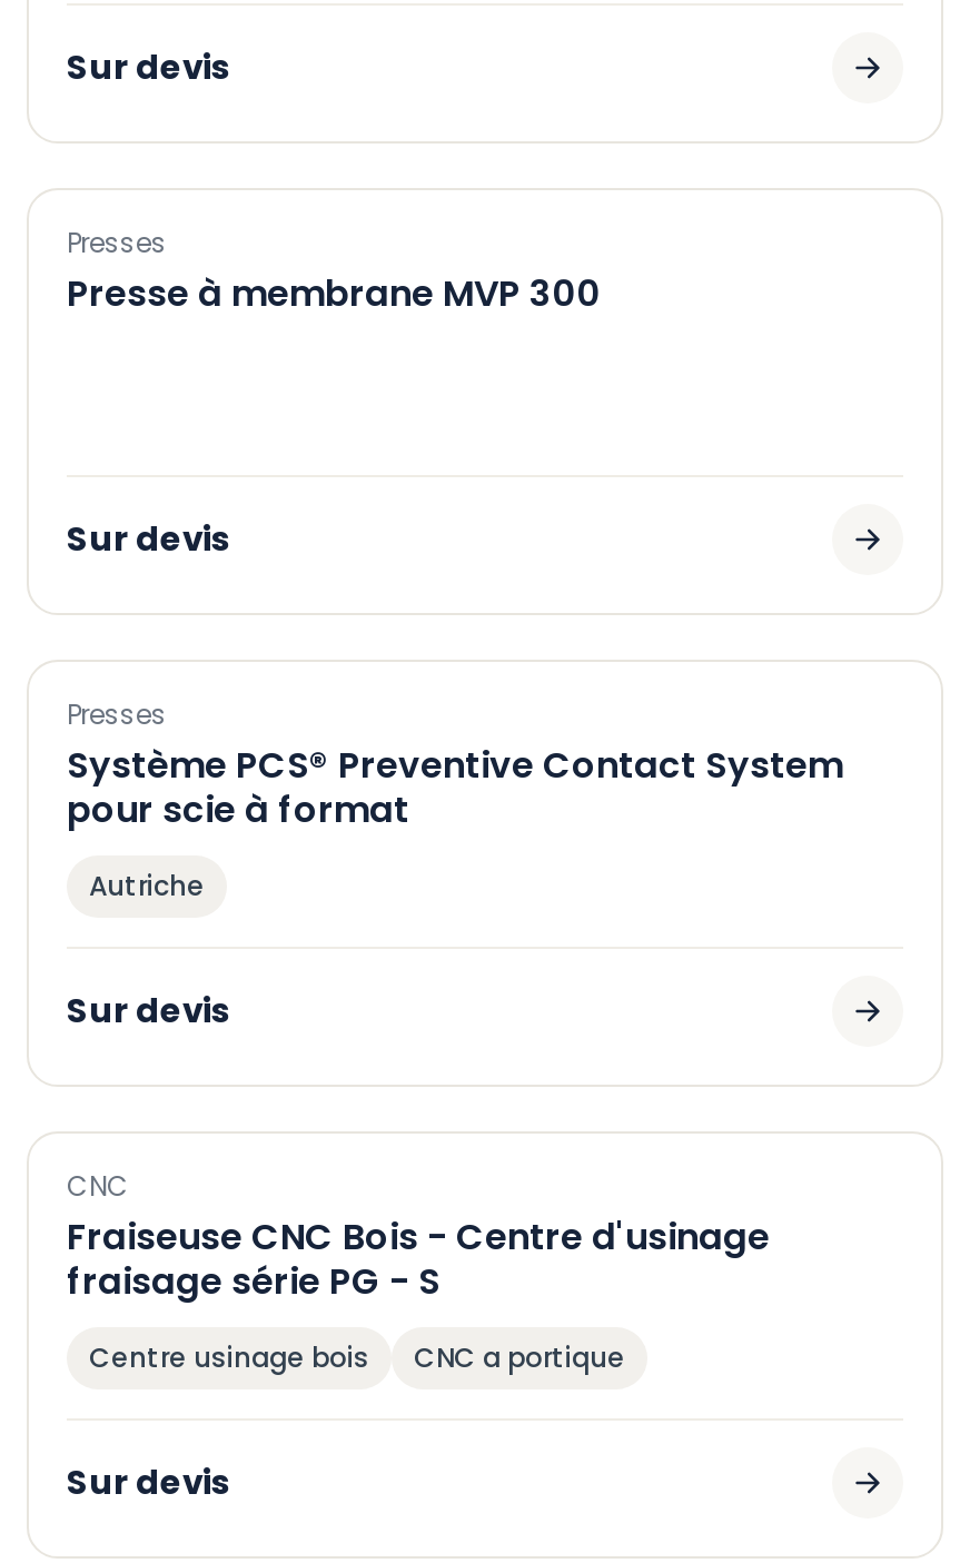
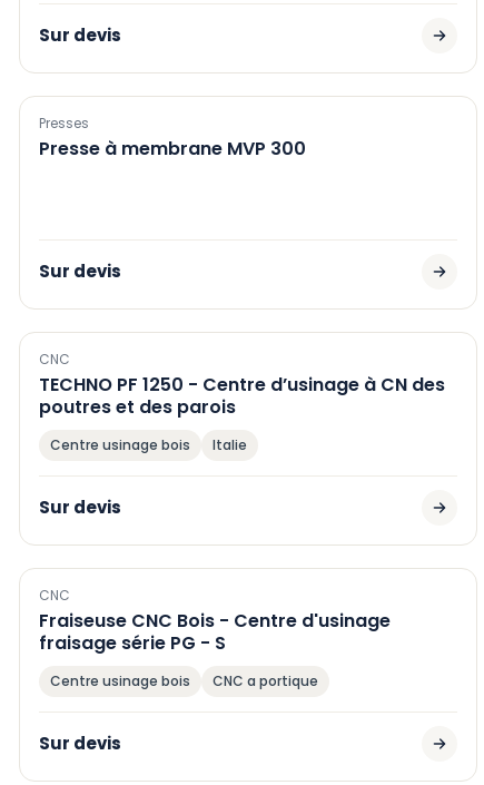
[67,696,843,836] Presses | Système PCS® Preventive Contact System | pour scie à format -> [39,350,445,420] CNC | TECHNO PF 1250 - Centre d’usinage à CN des | poutres et des parois
[89,867,205,905] Autriche -> [50,436,247,455] Centre usinage bois | Italie

